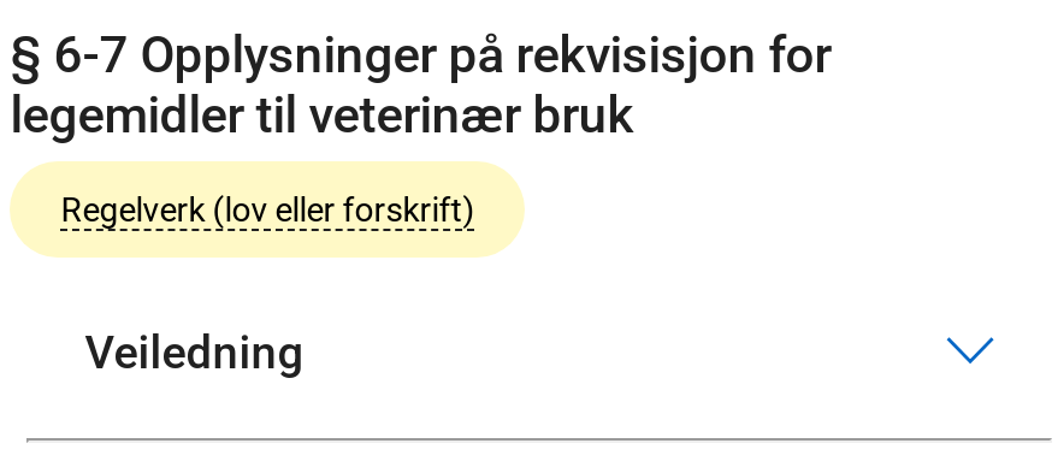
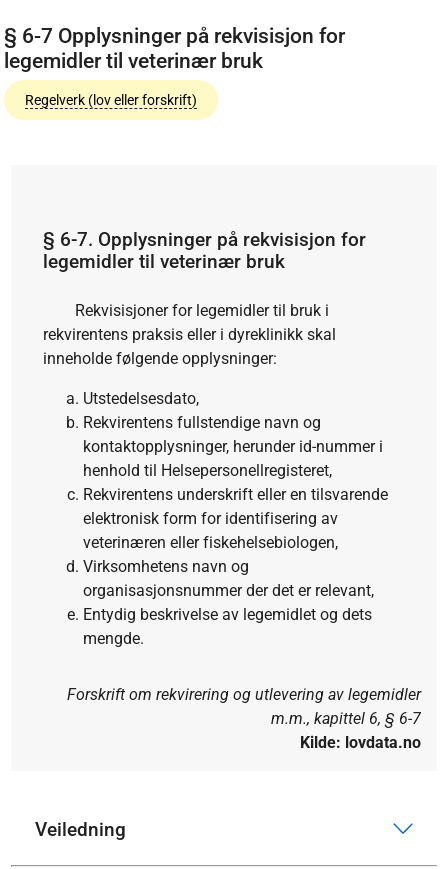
none -> [43,228,421,752] § 6-7. Opplysninger på rekvisisjon for | legemidler til veterinær bruk | Rekvisisjoner for legemidler til bruk i | rekvirentens praksis eller i dyreklinikk skal | inneholde følgende opplysninger: | Utstedelsesdato, | Rekvirentens fullstendige navn og | kontaktopplysninger, herunder id-nummer i | henhold til Helsepersonellregisteret, | Rekvirentens underskrift eller en tilsvarende | elektronisk form for identifisering av | veterinæren eller fiskehelsebiologen, | Virksomhetens navn og | organisasjonsnummer der det er relevant, | Entydig beskrivelse av legemidlet og dets | mengde. | Forskrift om rekvirering og utlevering av legemidler | m.m., kapittel 6, § 6-7 | Kilde: lovdata.no

